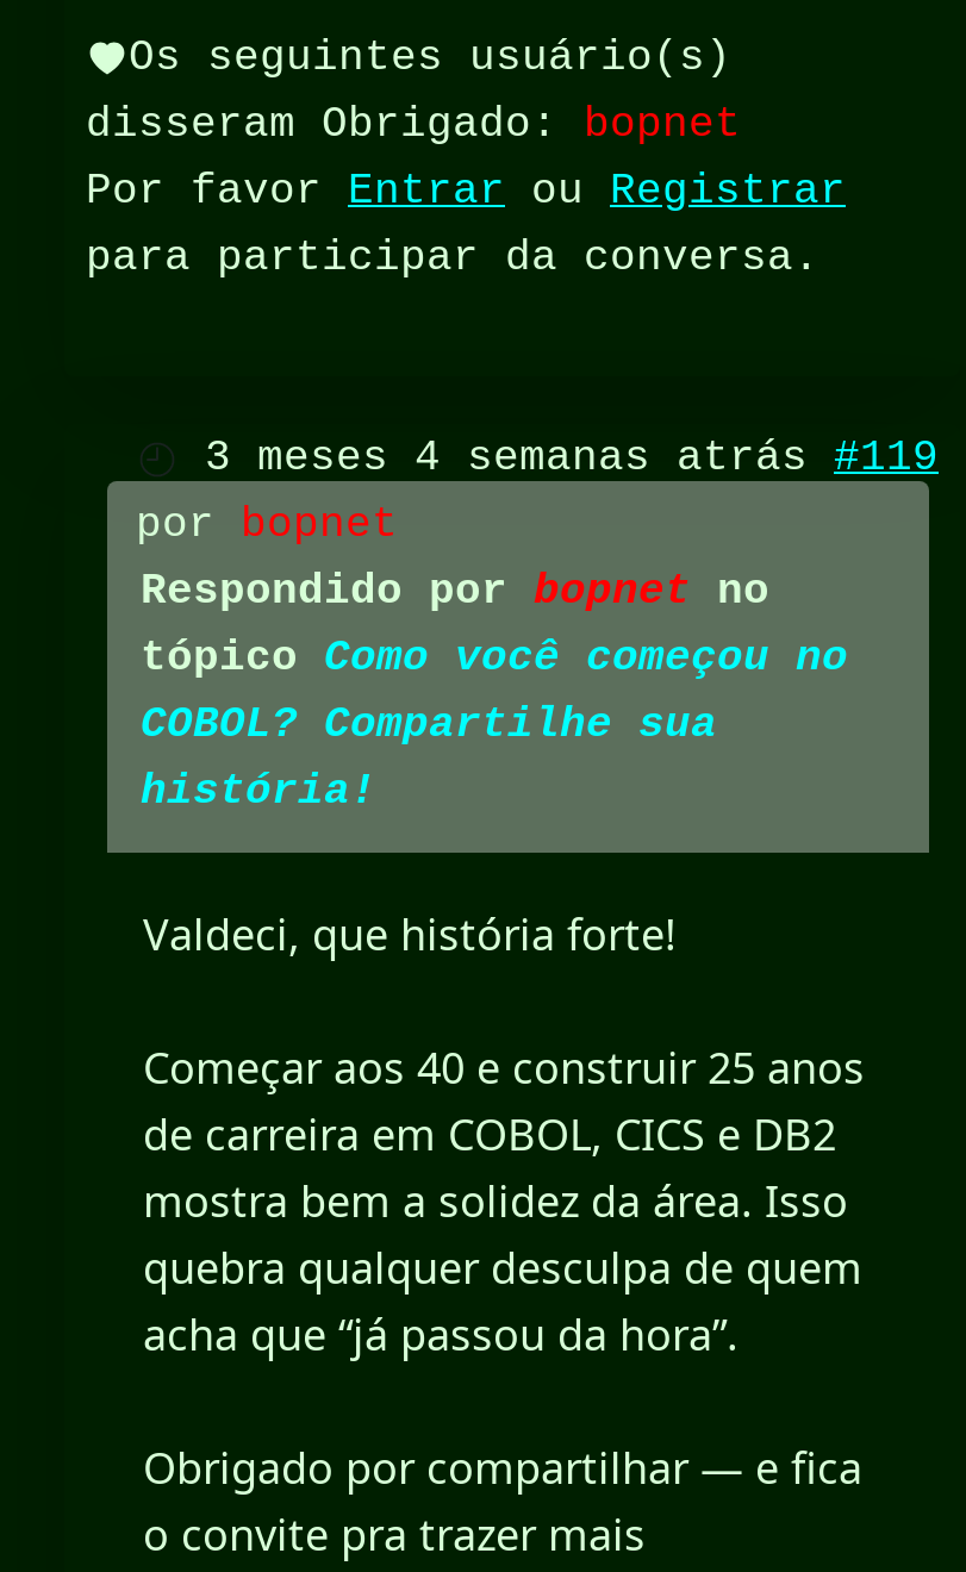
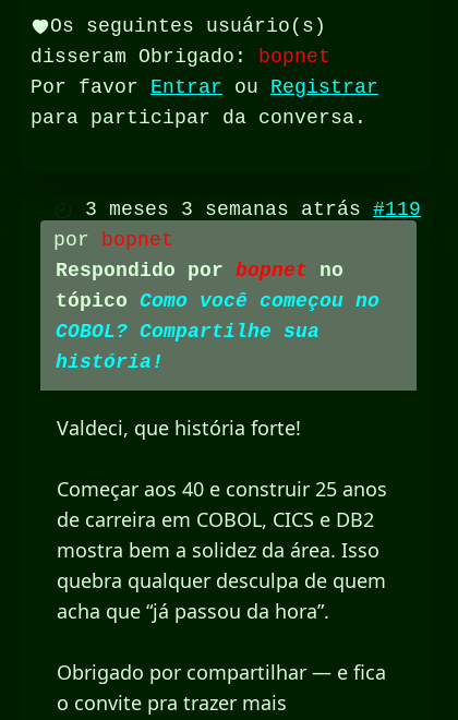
[205,434,939,482] 3 meses 4 semanas atrás #119 -> [85,199,421,221] 3 meses 3 semanas atrás #119

